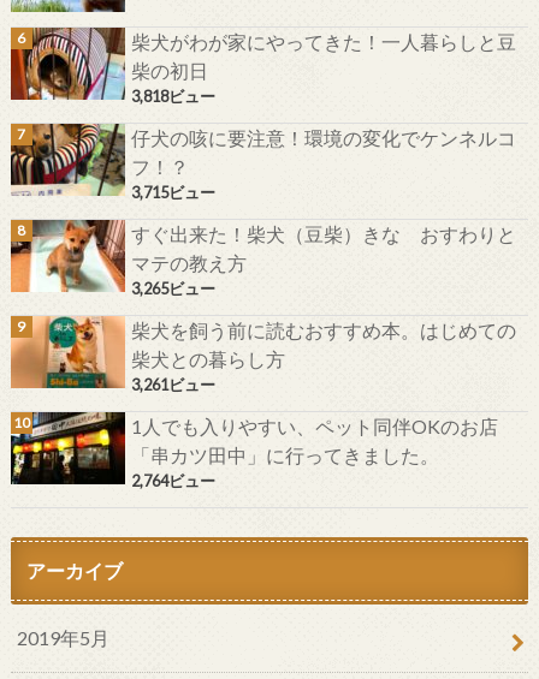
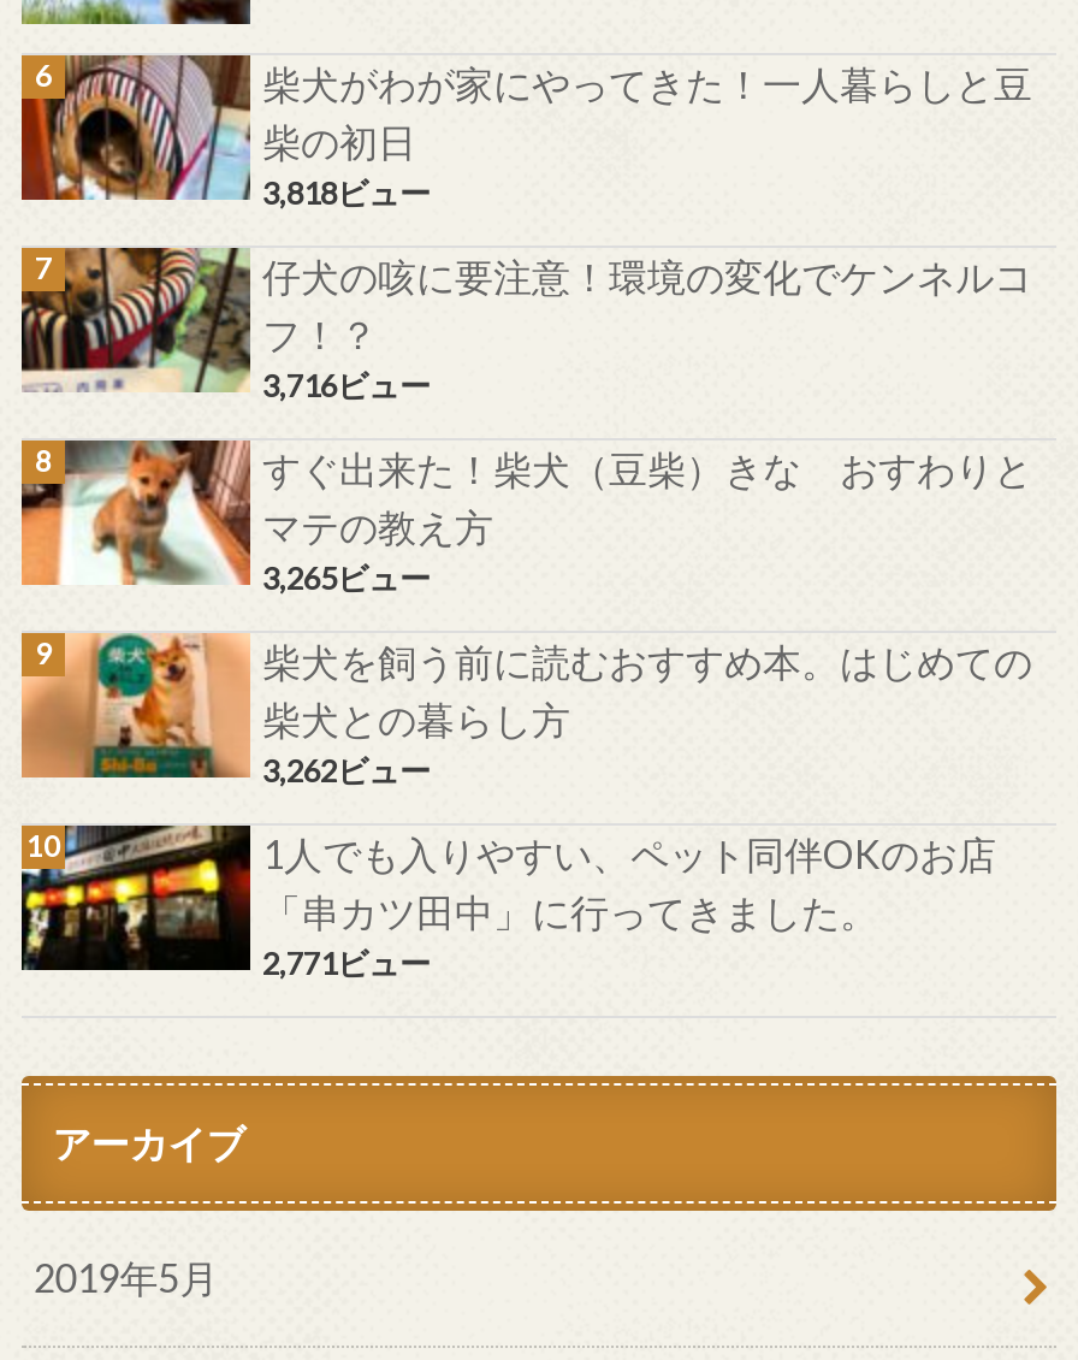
[131,183,215,202] 3,715ビュー -> [262,366,431,404] 3,716ビュー
[131,375,215,394] 3,261ビュー -> [262,751,431,790] 3,262ビュー
[131,471,215,490] 2,764ビュー -> [262,944,431,982] 2,771ビュー

